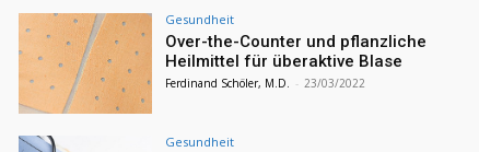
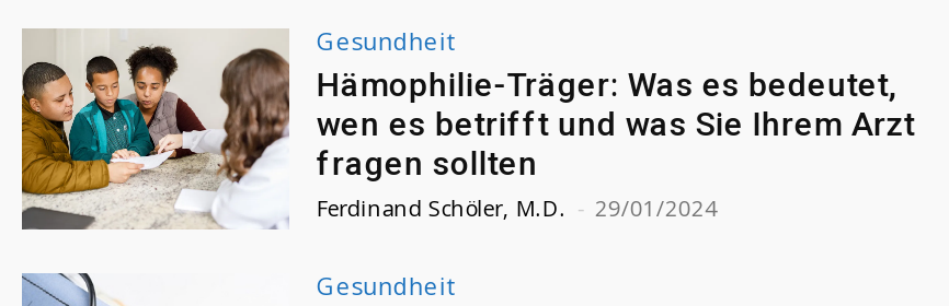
[17,12,427,115] [image] | Over-the-Counter und pflanzliche | Heilmittel für überaktive Blase | Ferdinand Schöler, M.D. - 23/03/2022 -> [20,28,915,232] [image] | Hämophilie-Träger: Was es bedeutet, | wen es betrifft und was Sie Ihrem Arzt | fragen sollten | Ferdinand Schöler, M.D. - 29/01/2024

